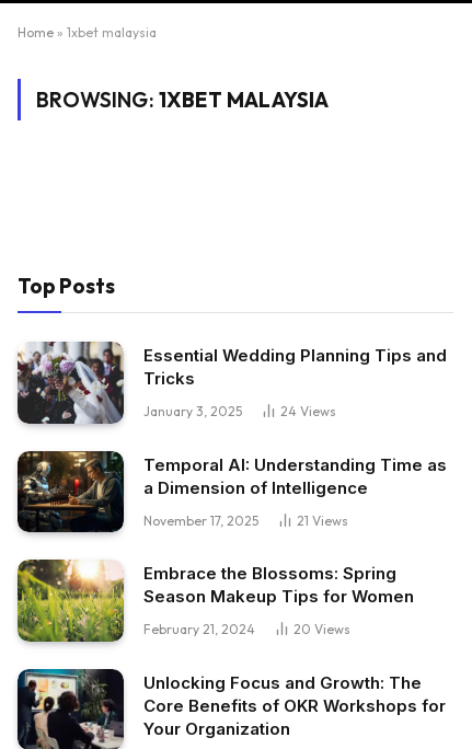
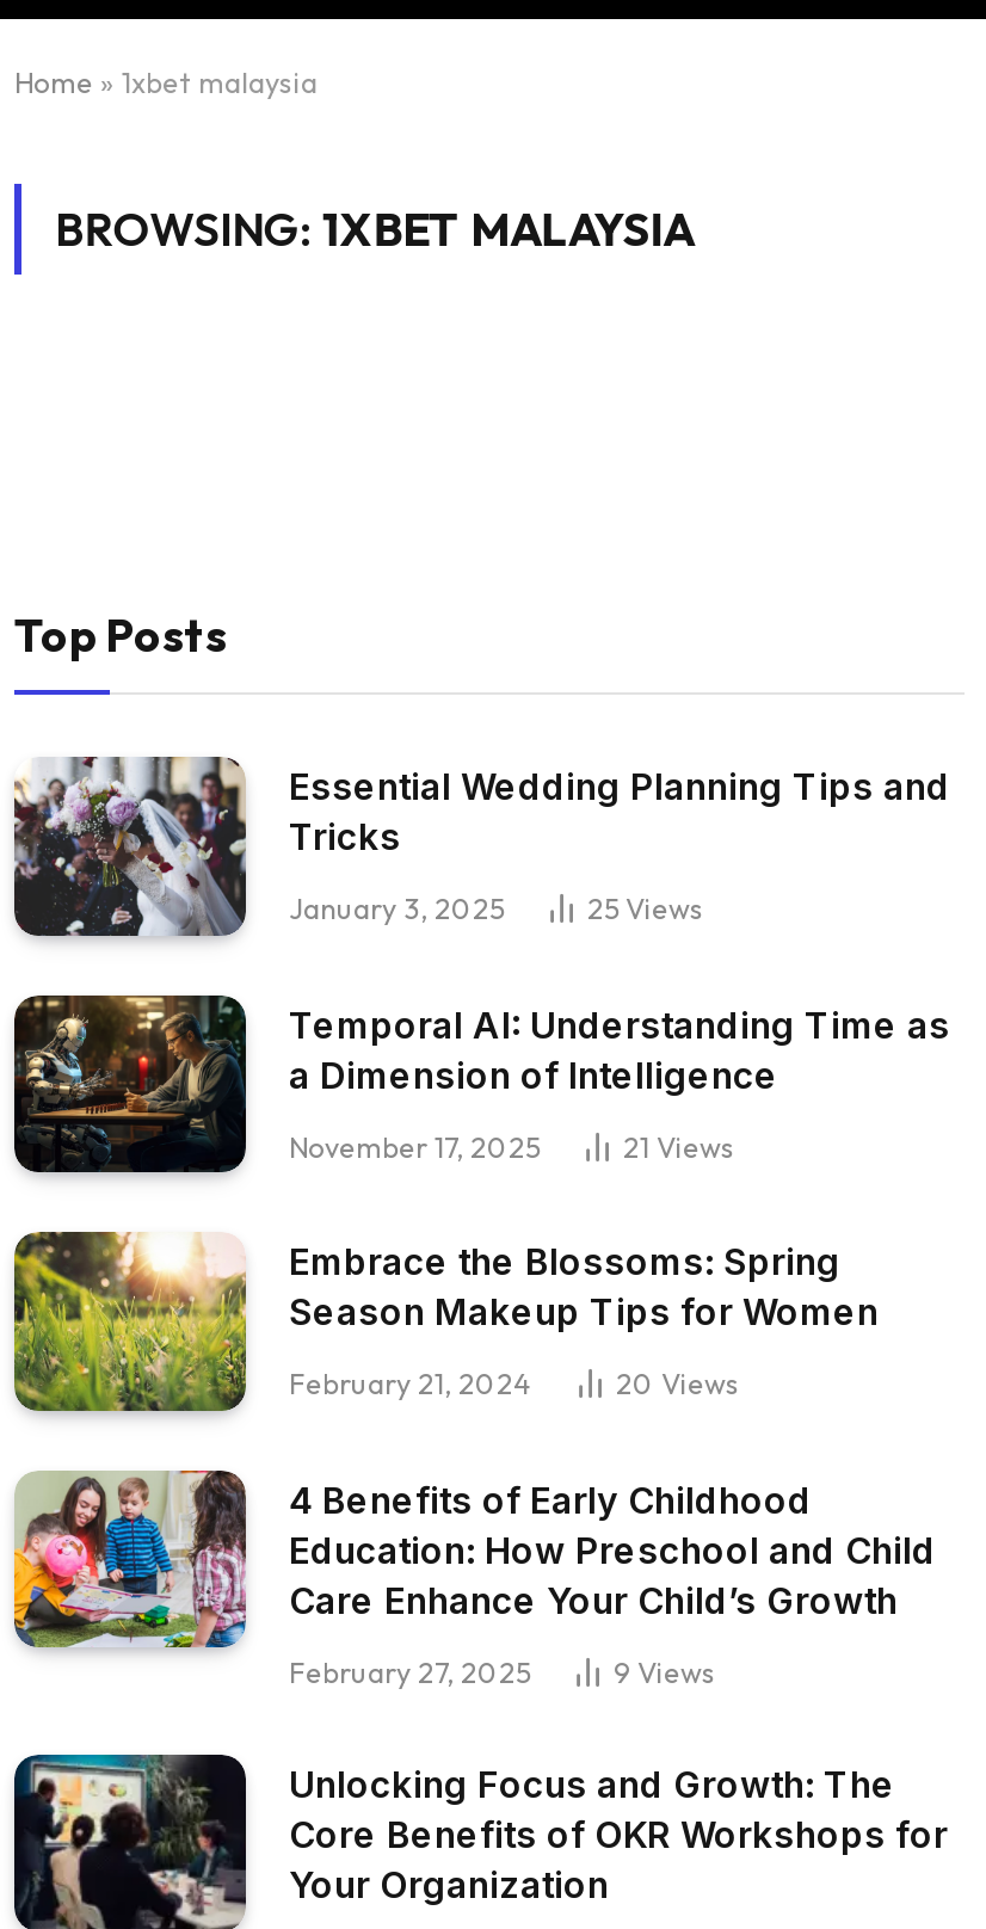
[280,403,336,419] 24 Views -> [587,890,704,926] 25 Views
none -> [12,1468,936,1700] [image] | 4 Benefits of Early Childhood | Education: How Preschool and Child | Care Enhance Your Child’s Growth | February 27, 2025 | 9 Views

